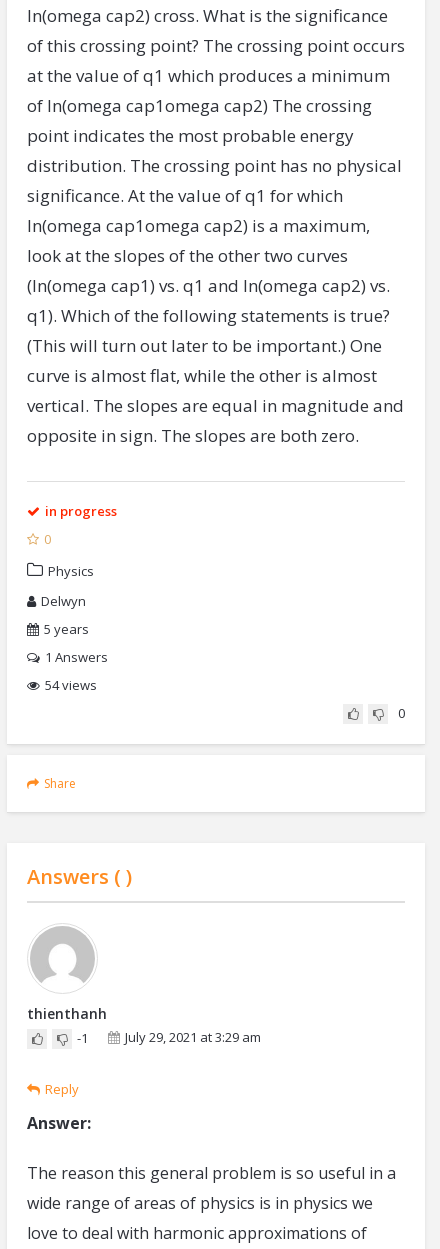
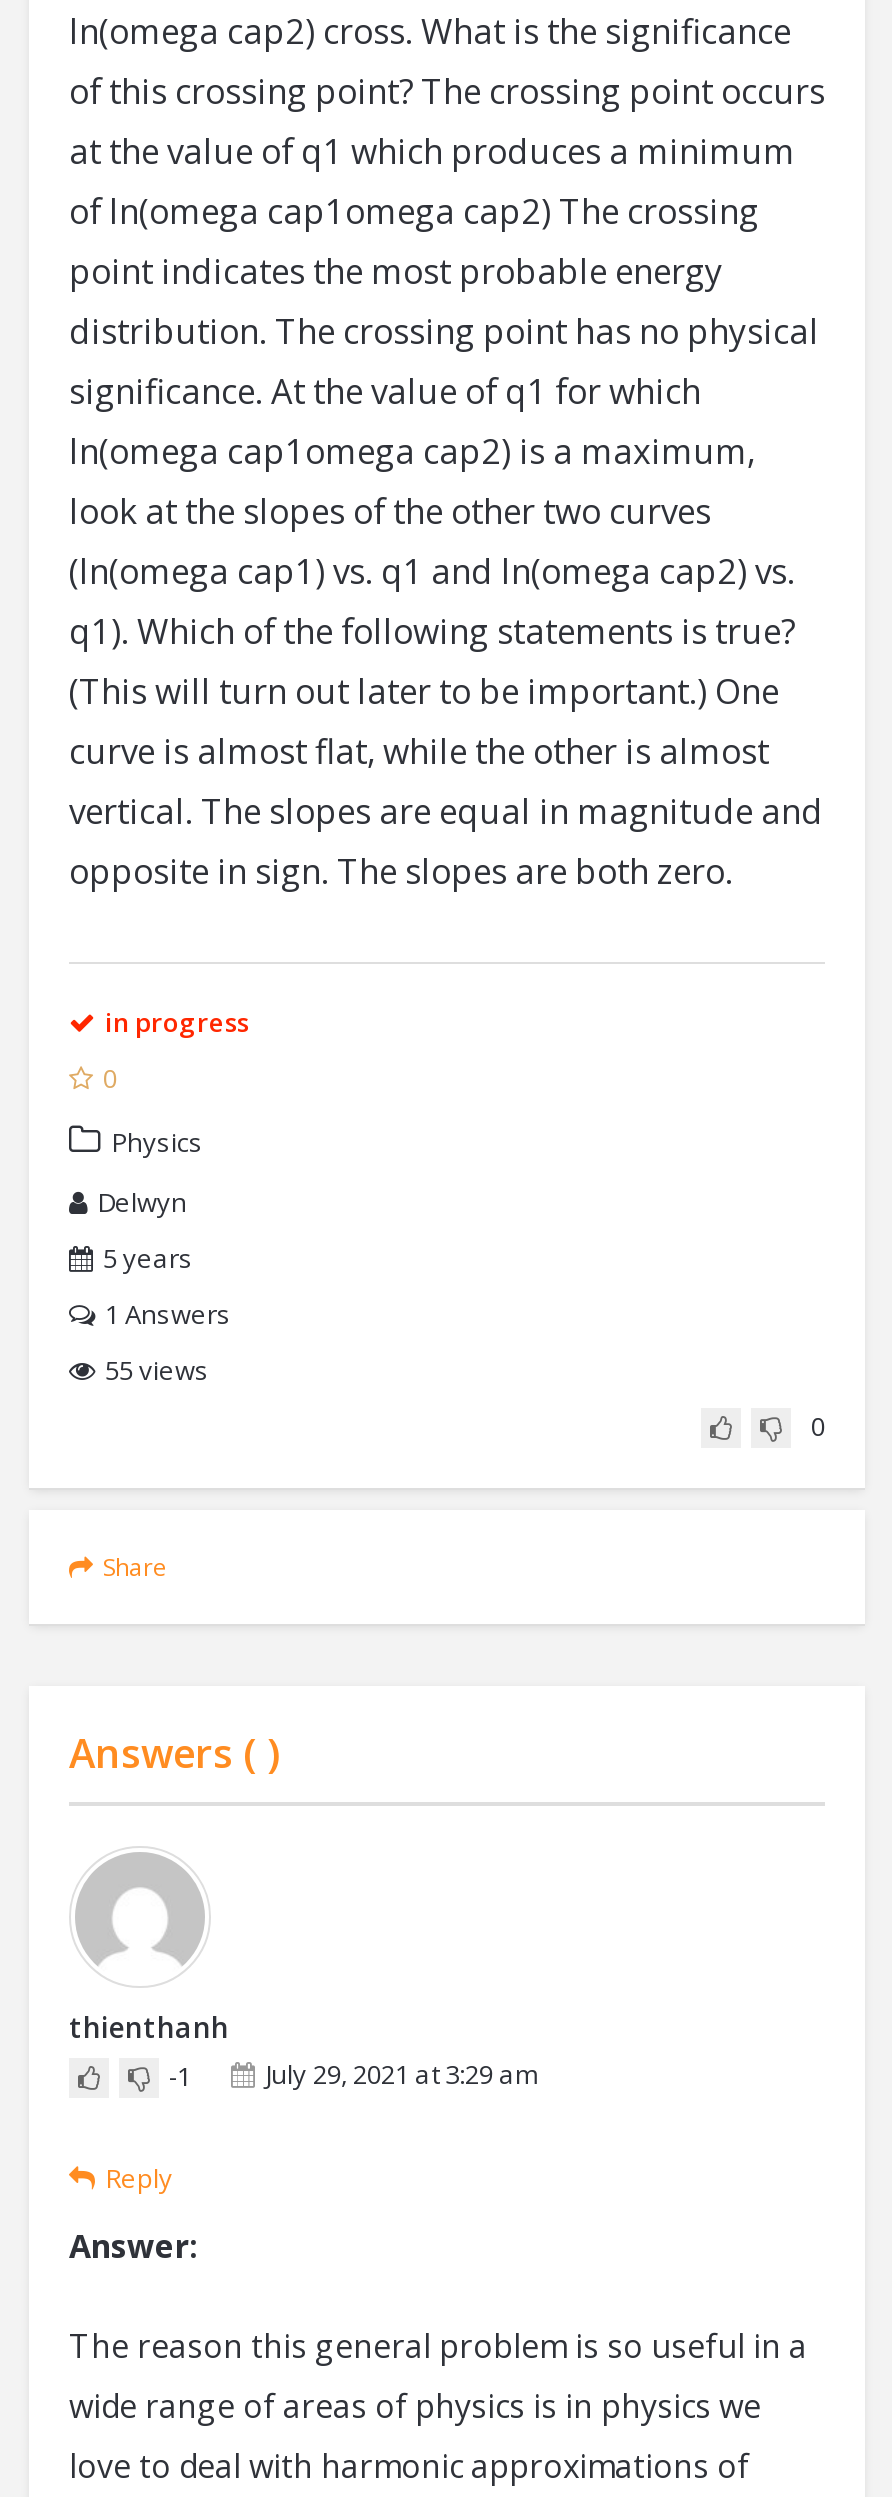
[45,676,97,694] 54 views -> [105,1352,209,1388] 55 views

